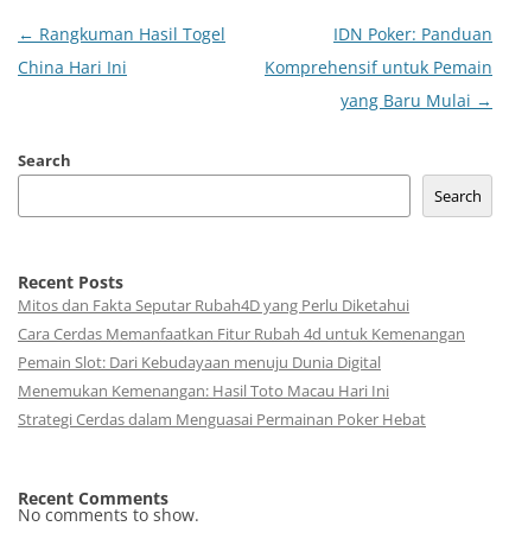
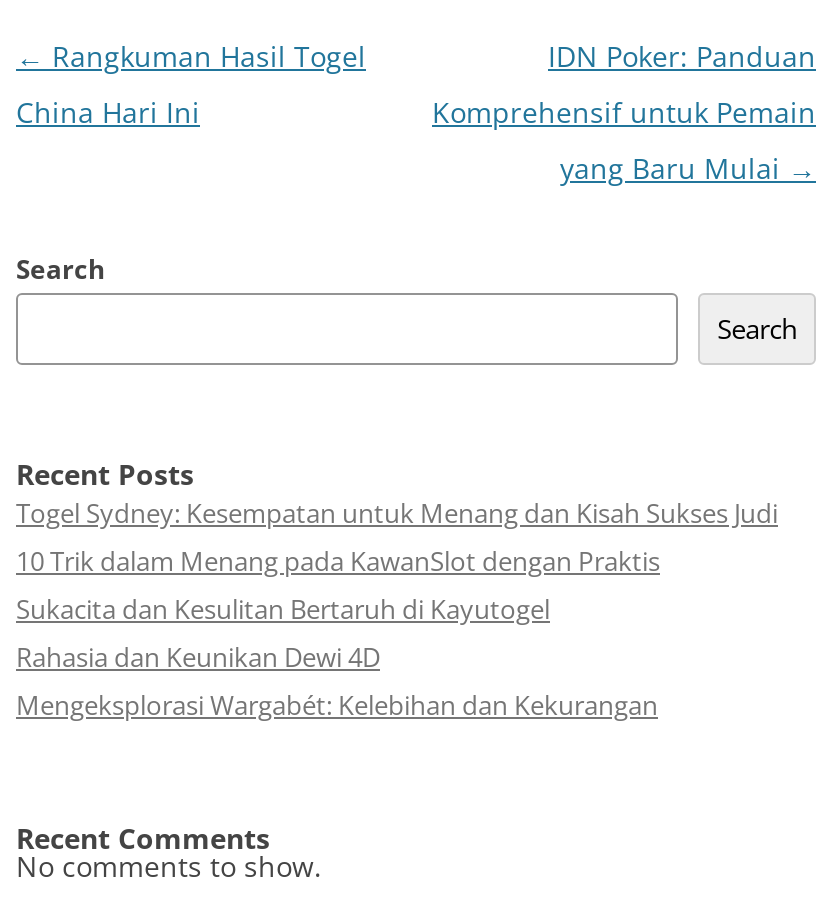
[18,294,465,430] Mitos dan Fakta Seputar Rubah4D yang Perlu Diketahui | Cara Cerdas Memanfaatkan Fitur Rubah 4d untuk Kemenangan | Pemain Slot: Dari Kebudayaan menuju Dunia Digital | Menemukan Kemenangan: Hasil Toto Macau Hari Ini | Strategi Cerdas dalam Menguasai Permainan Poker Hebat -> [16,495,778,723] Togel Sydney: Kesempatan untuk Menang dan Kisah Sukses Judi | 10 Trik dalam Menang pada KawanSlot dengan Praktis | Sukacita dan Kesulitan Bertaruh di Kayutogel | Rahasia dan Keunikan Dewi 4D | Mengeksplorasi Wargabét: Kelebihan dan Kekurangan

